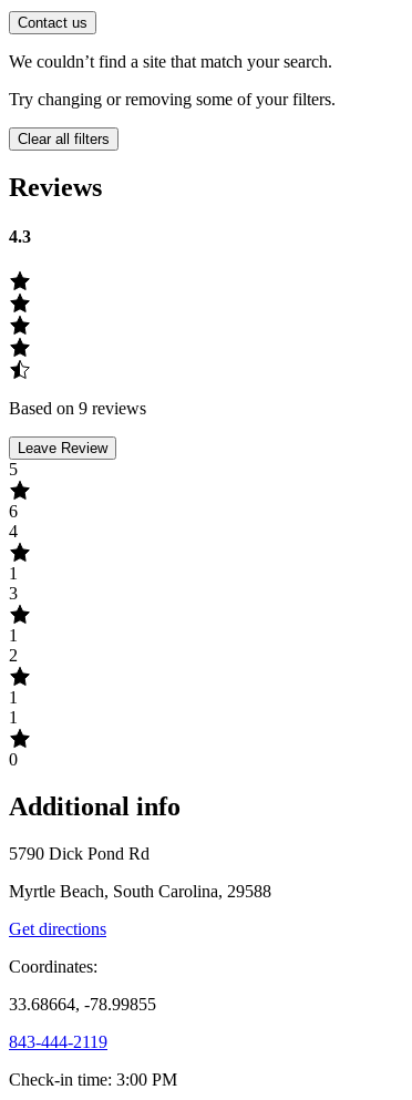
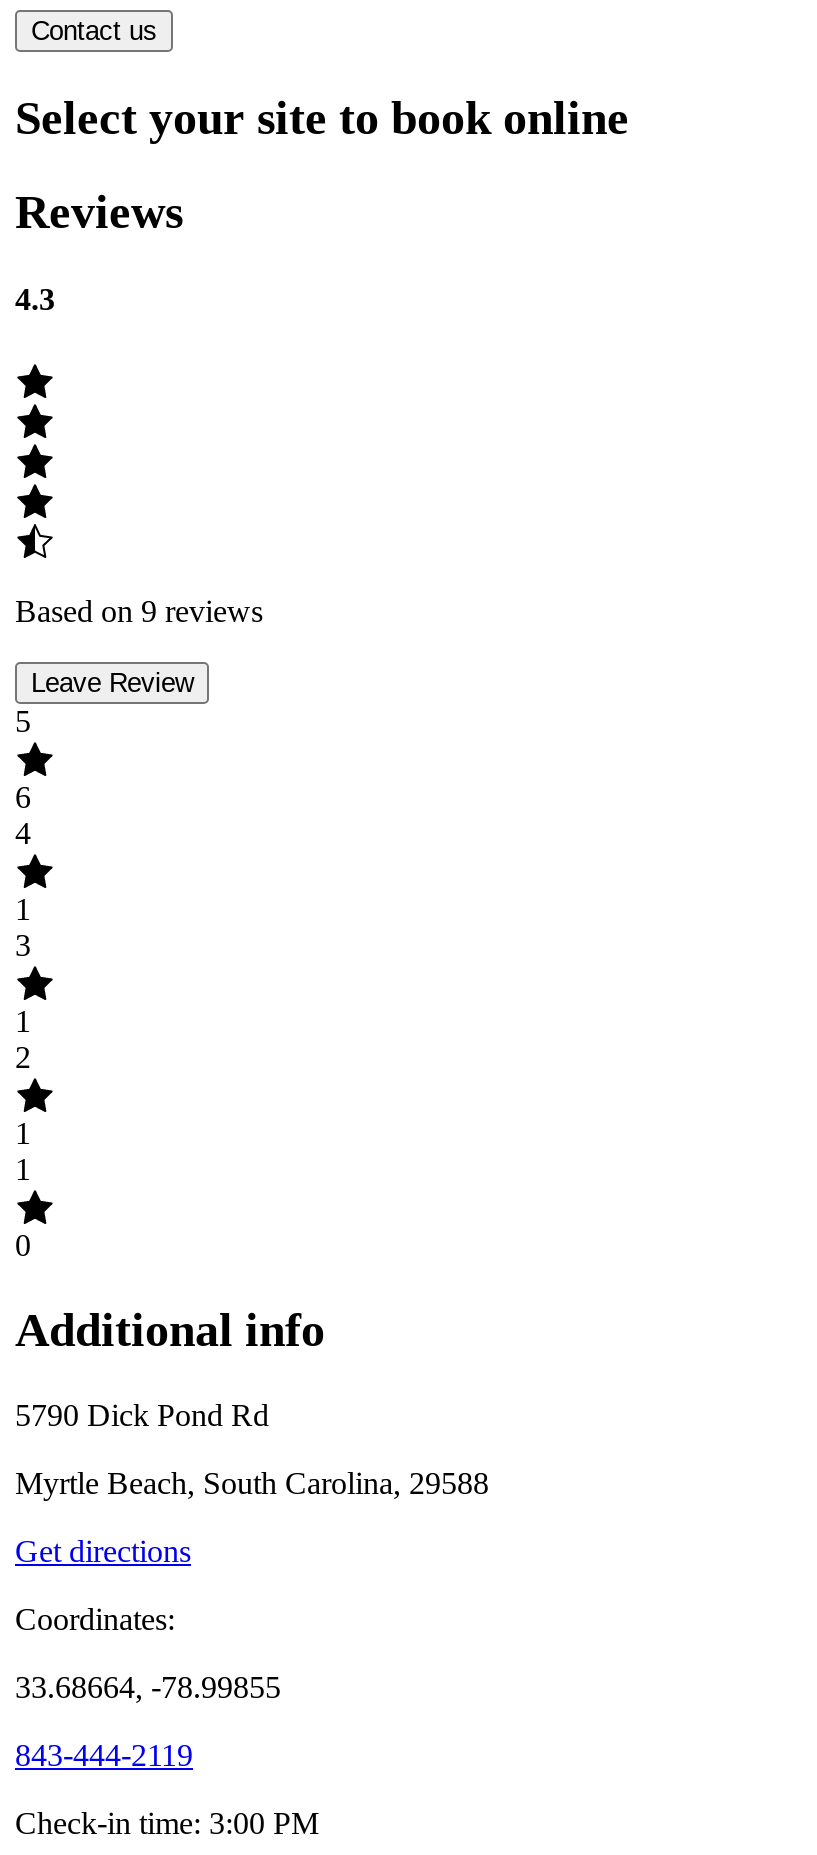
[9,53,336,148] We couldn’t find a site that match your search. | Try changing or removing some of your filters. | Clear all filters -> [15,93,629,145] Select your site to book online

